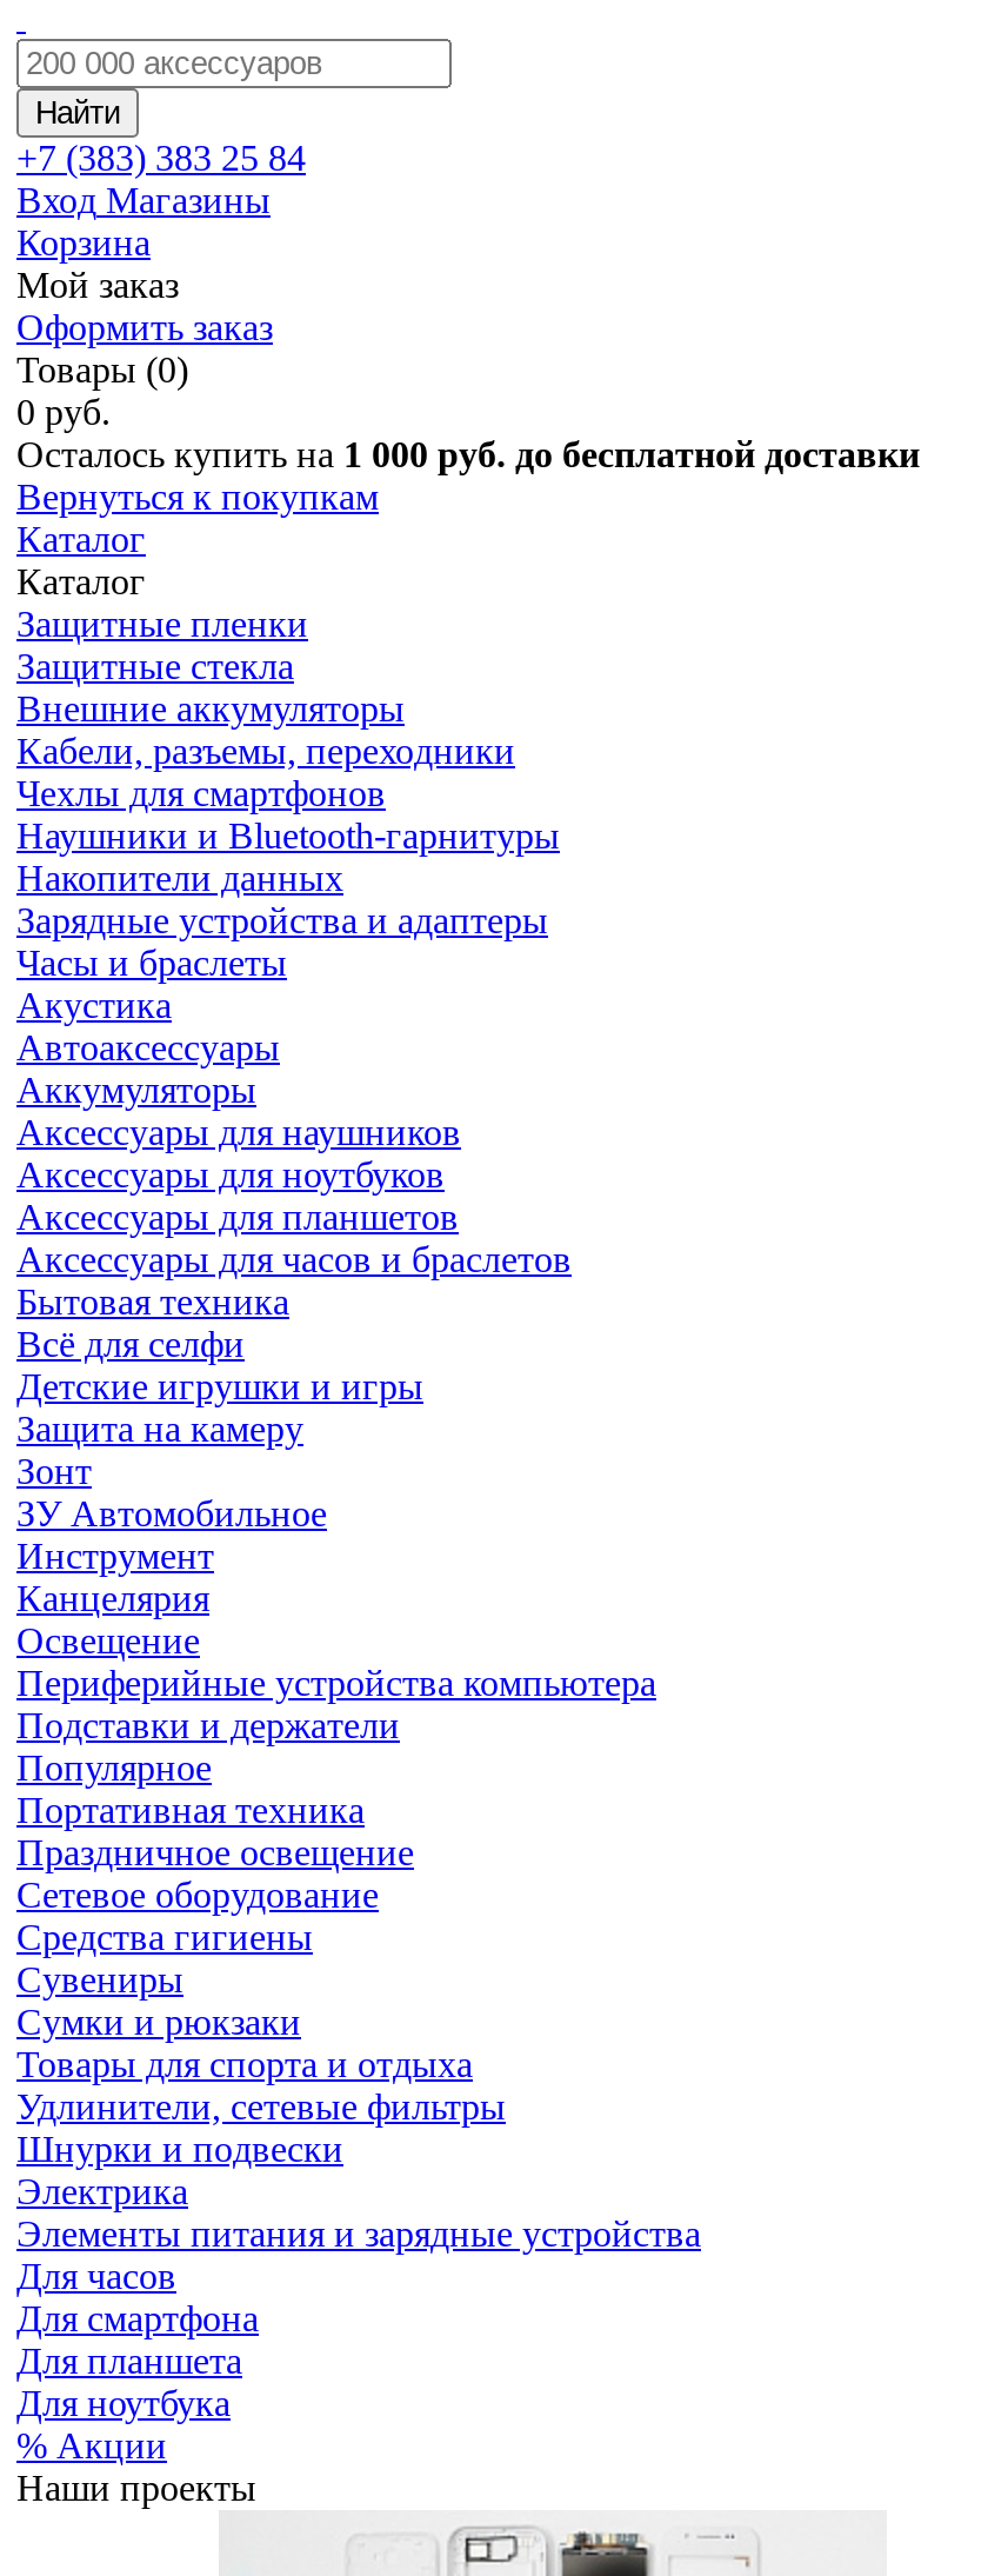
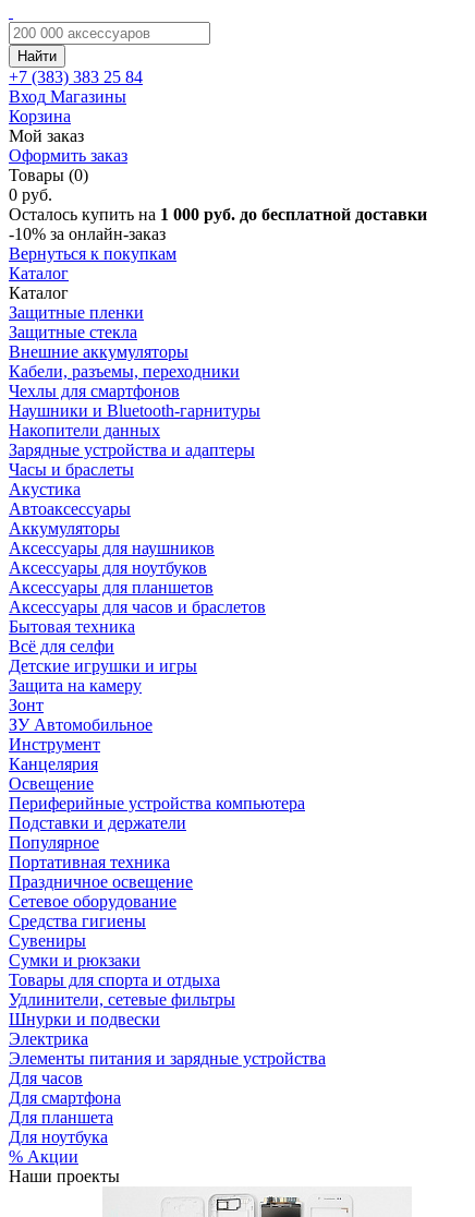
none -> [9,225,166,243] -10% за онлайн-заказ

